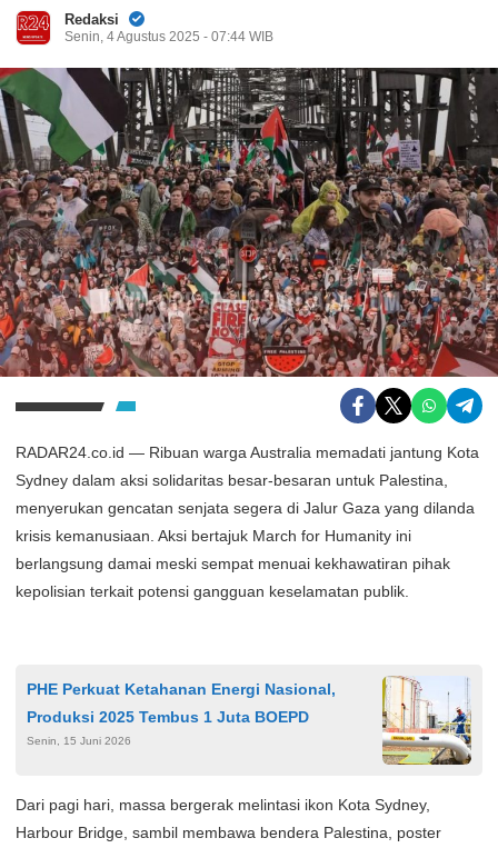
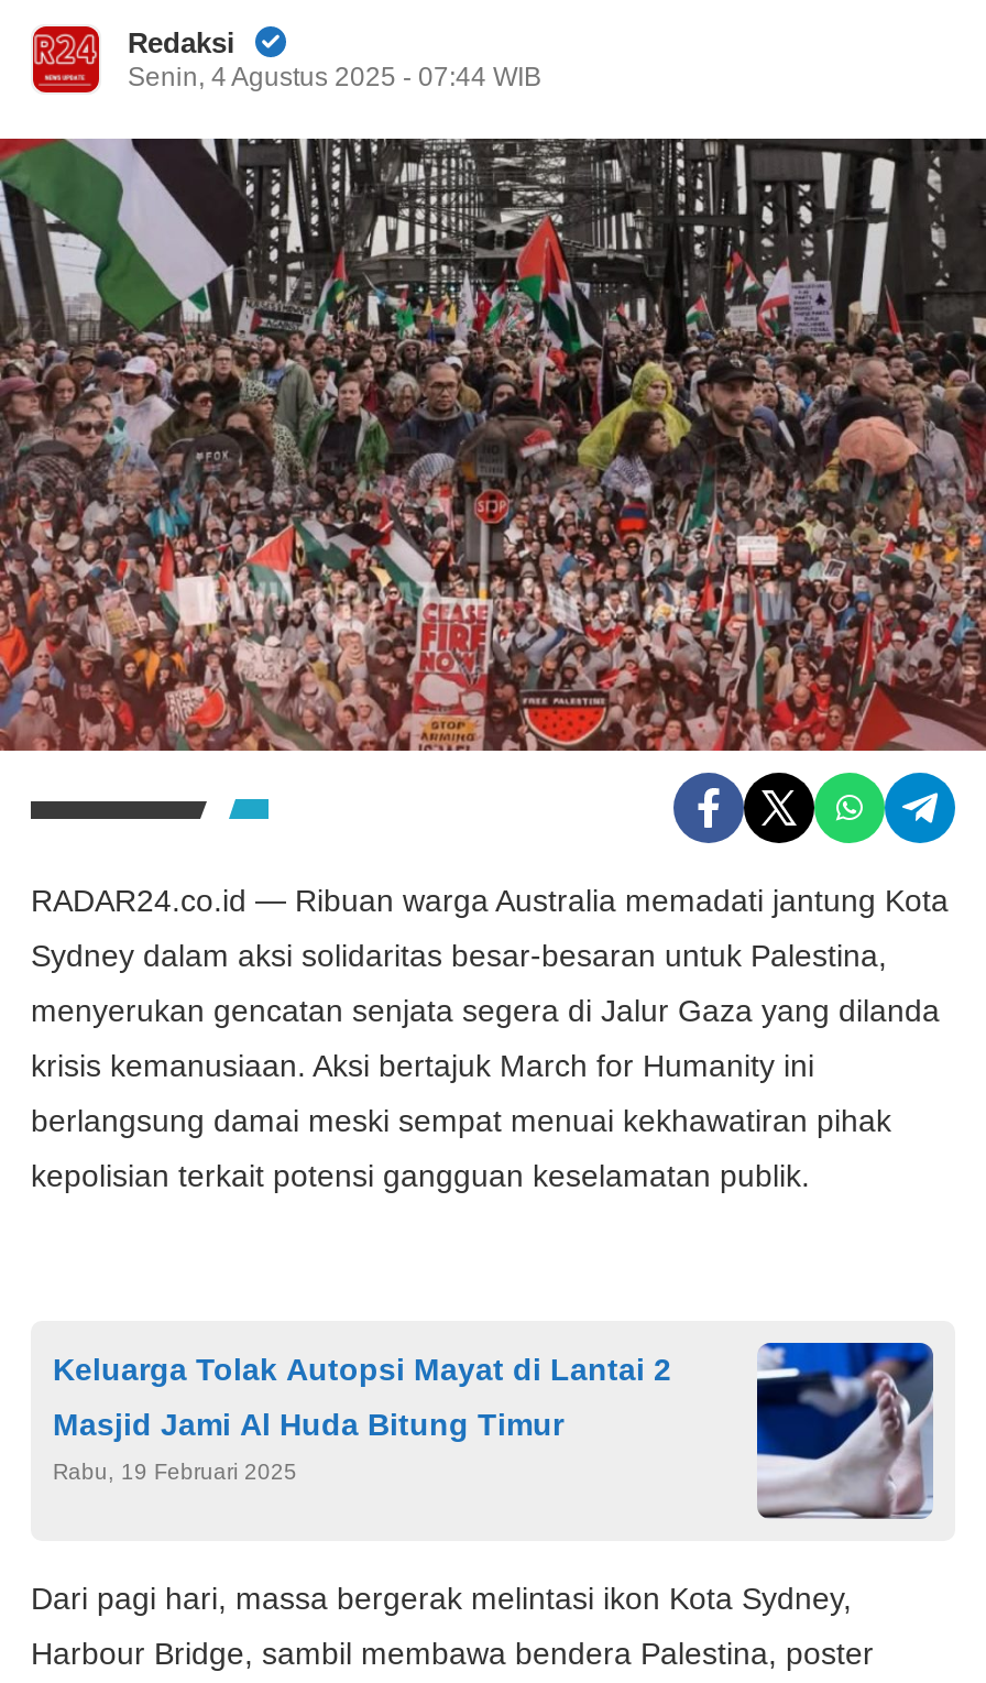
[27,680,336,698] PHE Perkuat Ketahanan Energi Nasional, -> [53,1352,671,1387] Keluarga Tolak Autopsi Mayat di Lantai 2
[381,676,472,765] [image] -> [755,1341,935,1519] [image]
[27,708,309,726] Produksi 2025 Tembus 1 Juta BOEPD -> [53,1407,563,1442] Masjid Jami Al Huda Bitung Timur
[27,735,131,747] Senin, 15 Juni 2026 -> [53,1460,297,1484] Rabu, 19 Februari 2025

